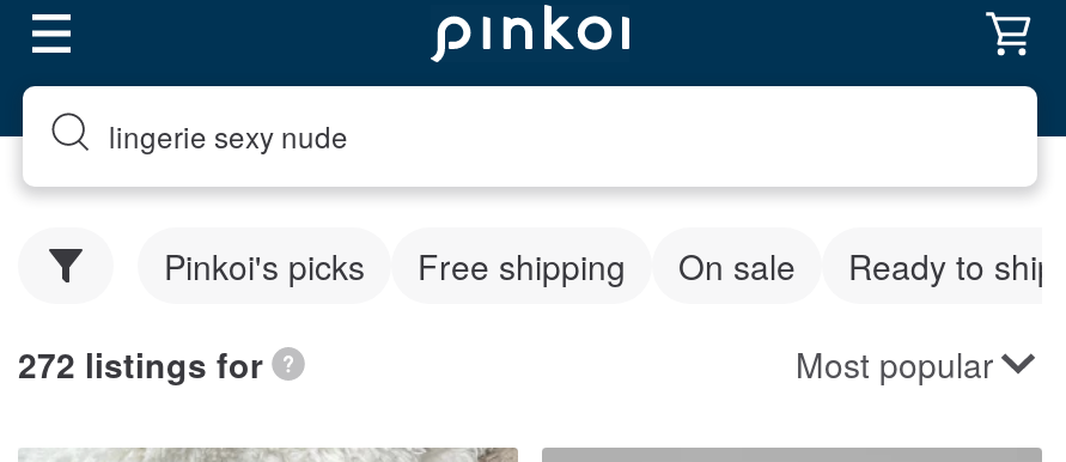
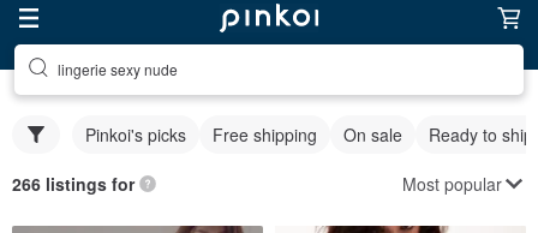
[18,340,262,388] 272 listings for -> [12,172,134,196] 266 listings for

